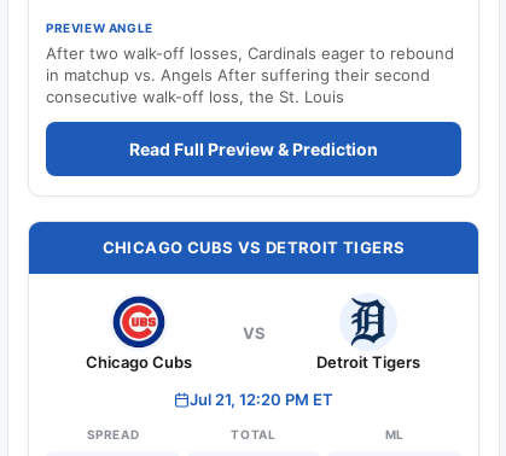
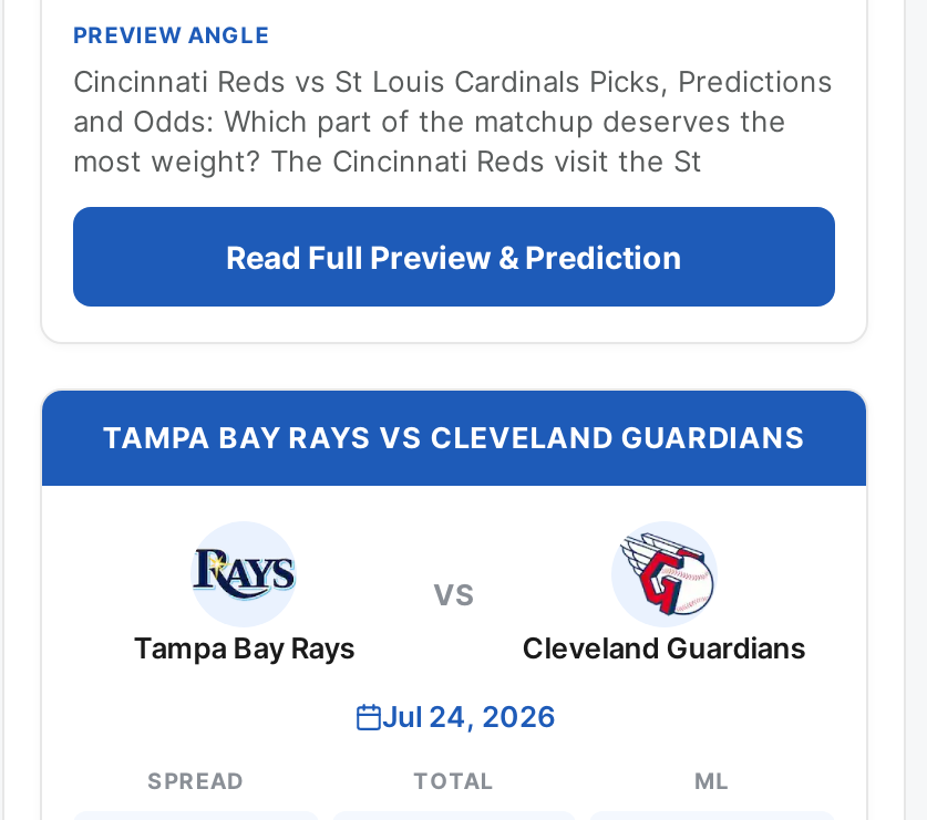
[46,43,454,106] After two walk-off losses, Cardinals eager to rebound | in matchup vs. Angels After suffering their second | consecutive walk-off loss, the St. Louis -> [73,63,833,178] Cincinnati Reds vs St Louis Cardinals Picks, Predictions | and Odds: Which part of the matchup deserves the | most weight? The Cincinnati Reds visit the St
[102,238,405,257] CHICAGO CUBS VS DETROIT TIGERS -> [103,419,806,455] TAMPA BAY RAYS VS CLEVELAND GUARDIANS
[86,296,192,371] [image] | Chicago Cubs -> [133,528,355,665] [image] | Tampa Bay Rays
[316,298,420,371] [image] | Detroit Tigers -> [522,532,806,665] [image] | Cleveland Guardians
[190,390,333,409] Jul 21, 12:20 PM ET -> [382,698,555,733] Jul 24, 2026

